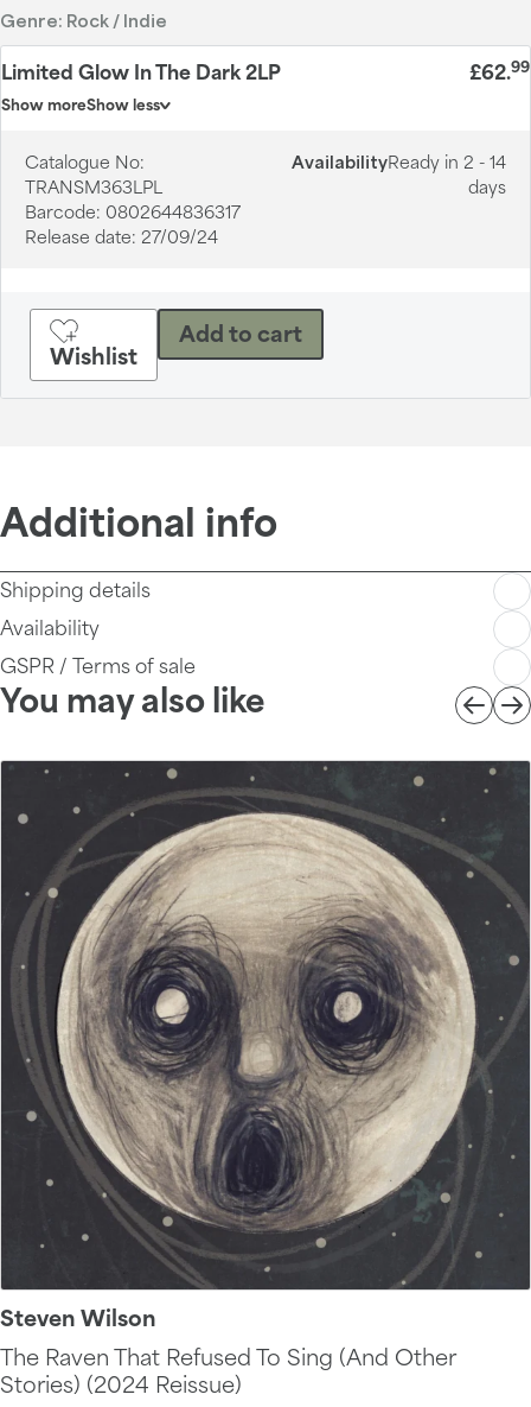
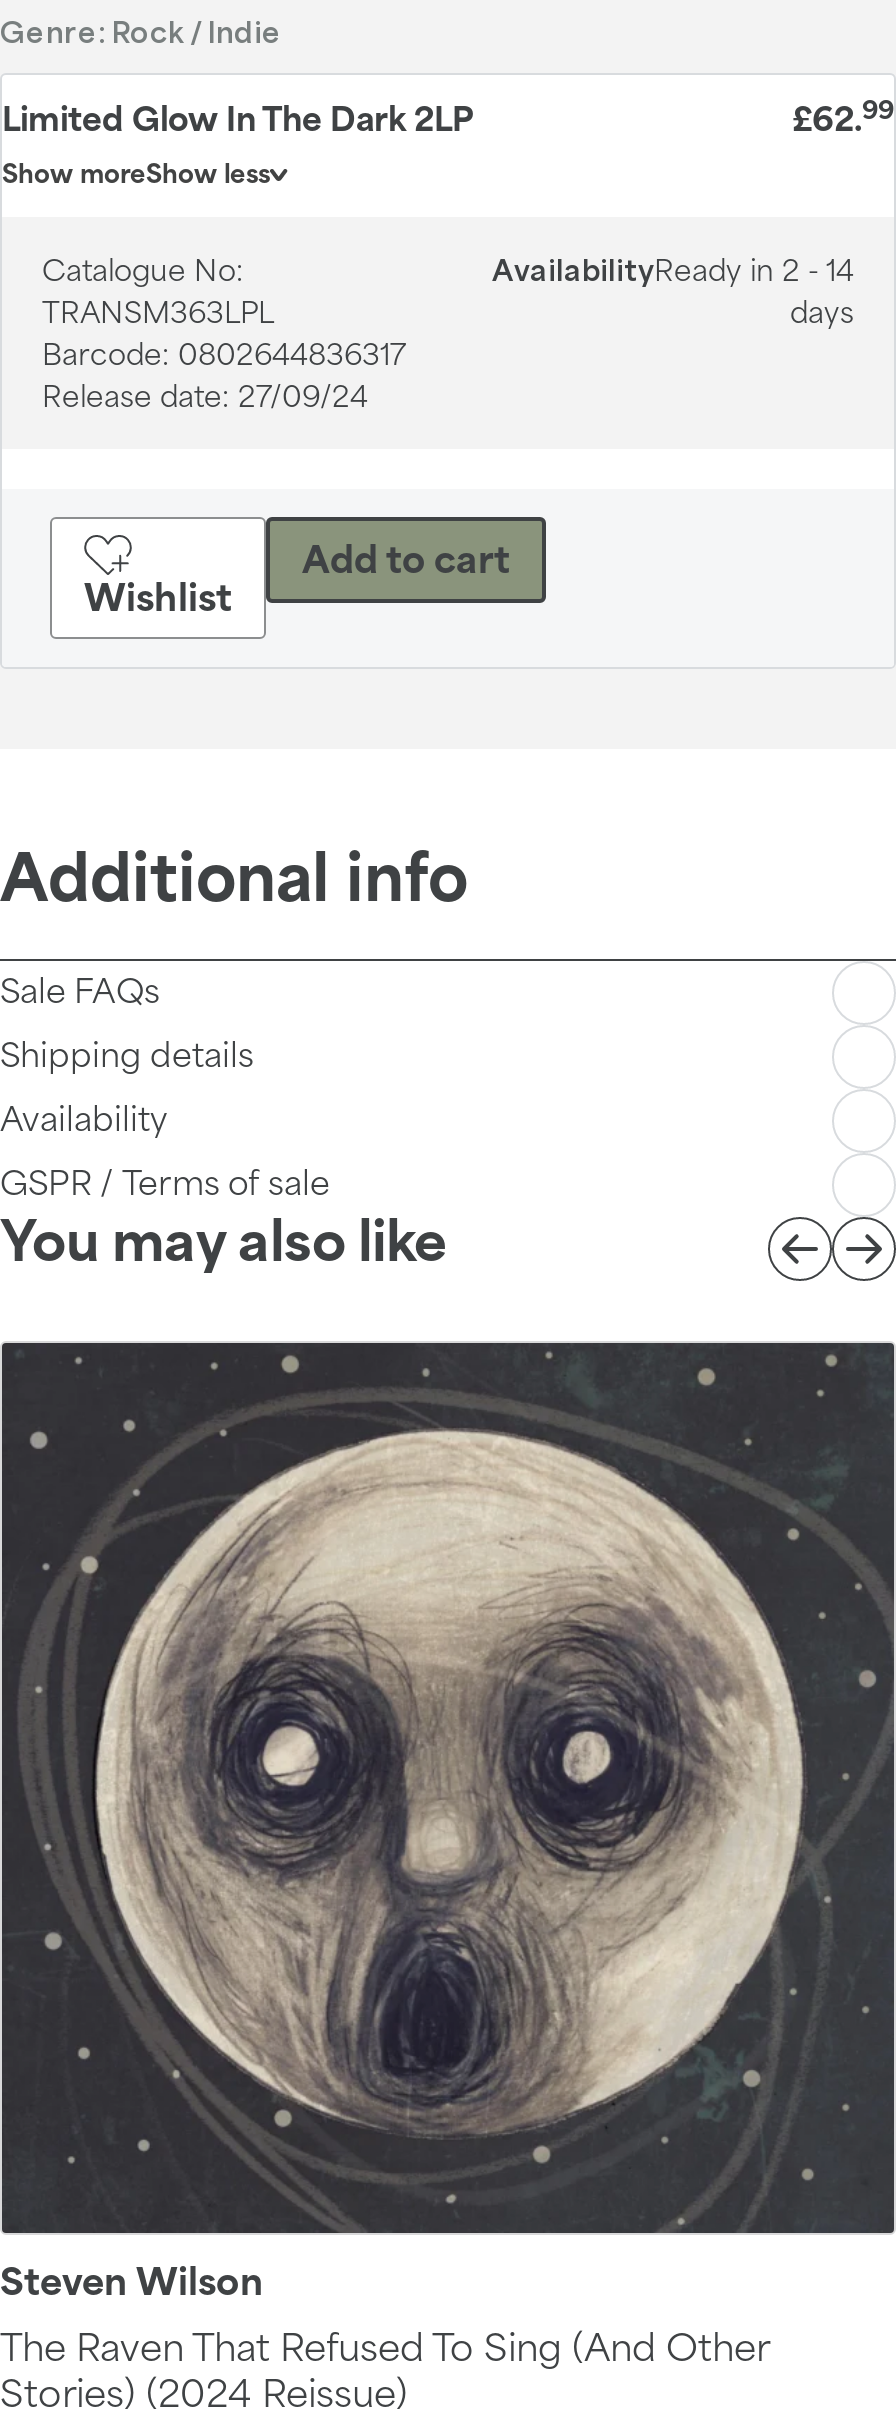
none -> [0,971,160,1011] Sale FAQs

